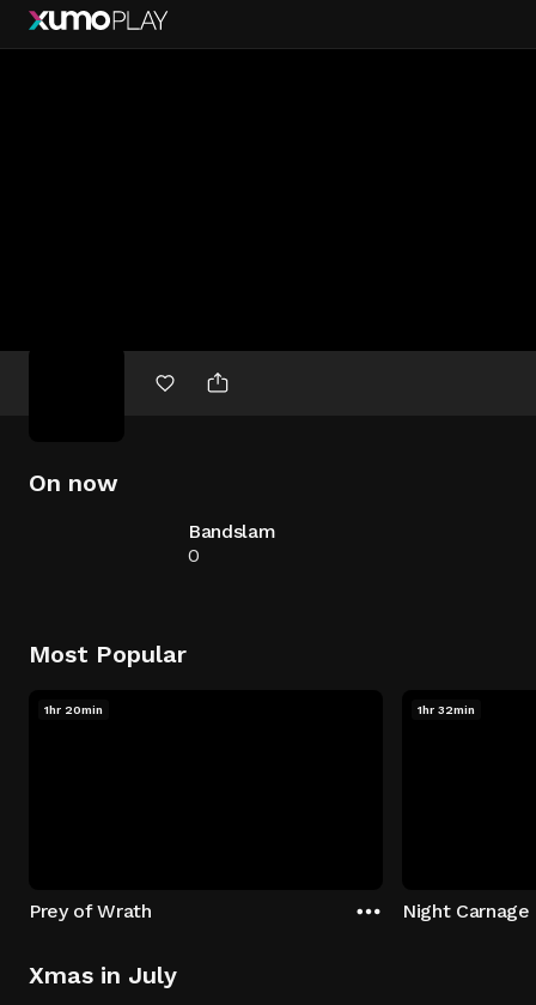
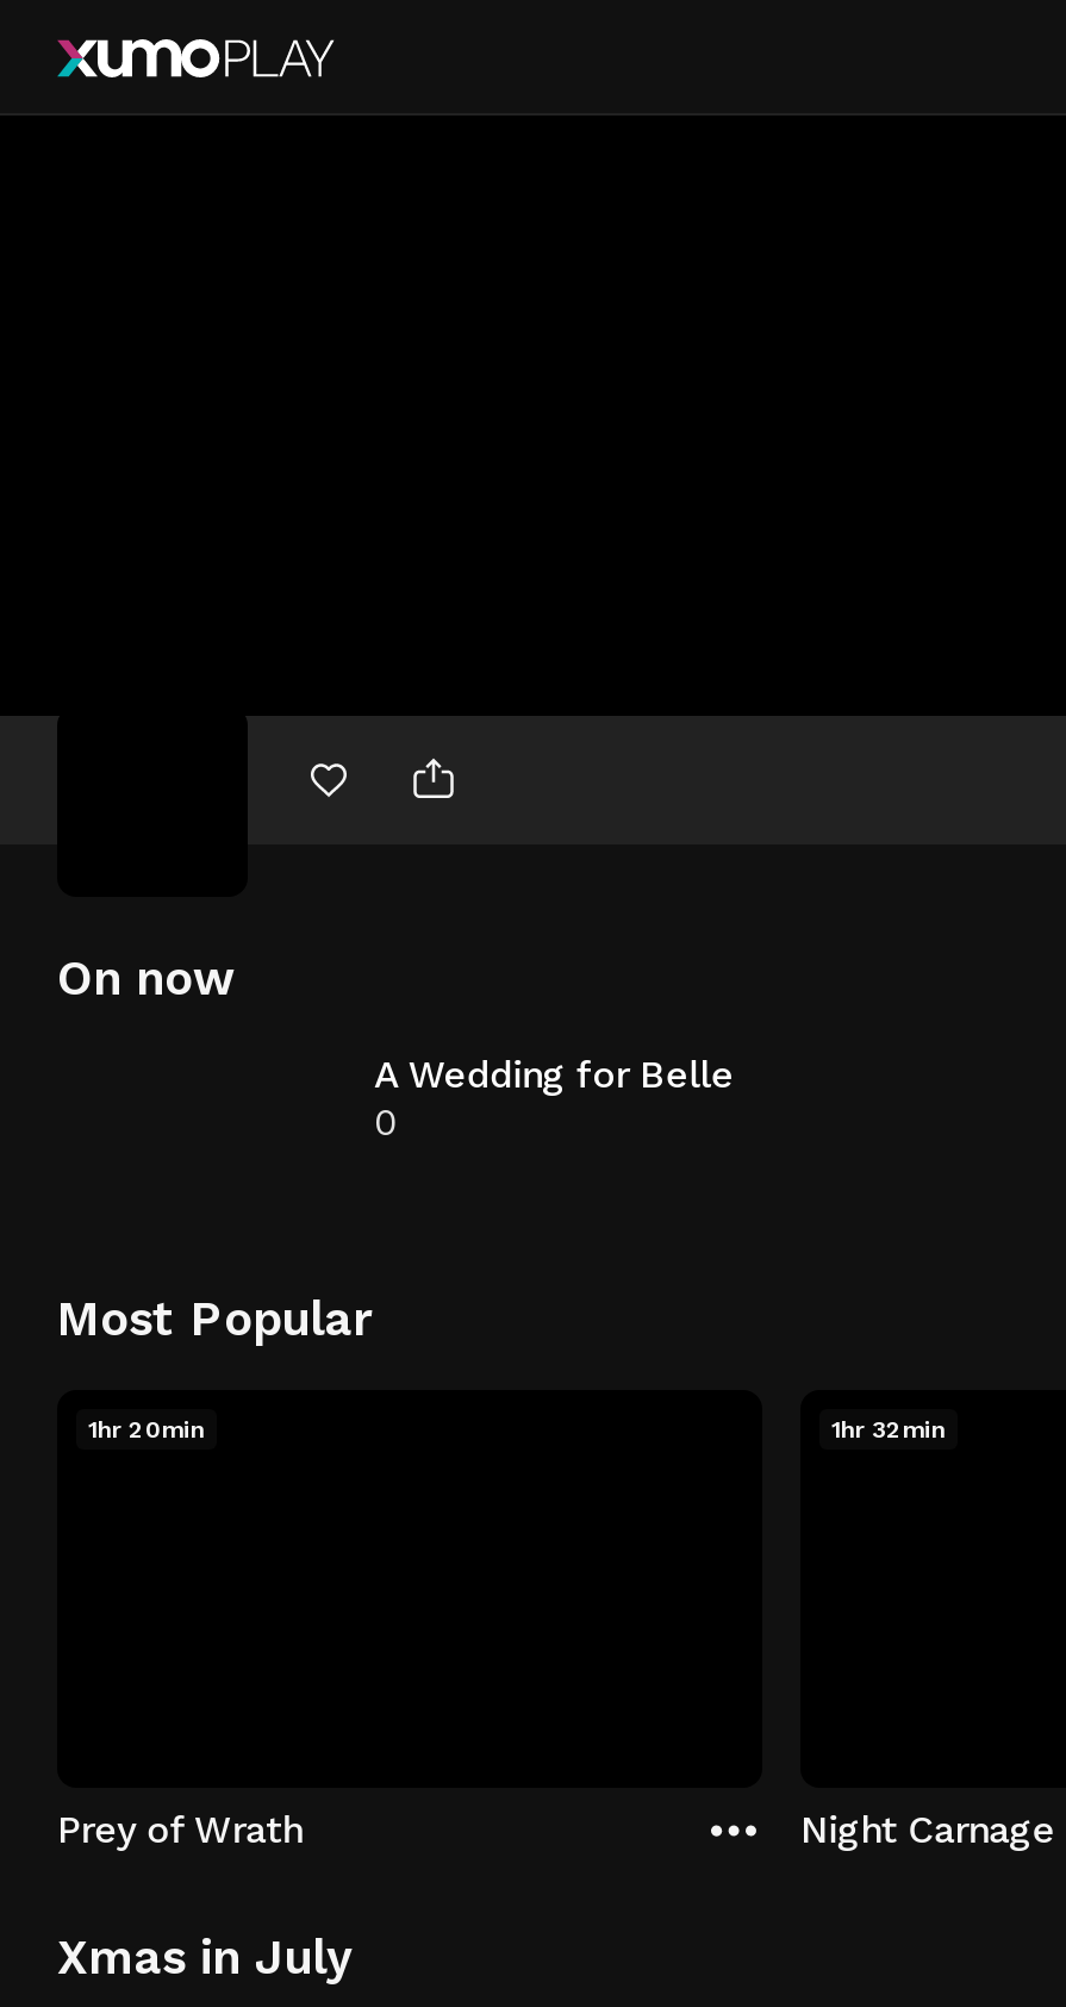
[188,520,276,543] Bandslam -> [374,1052,733,1097] A Wedding for Belle

